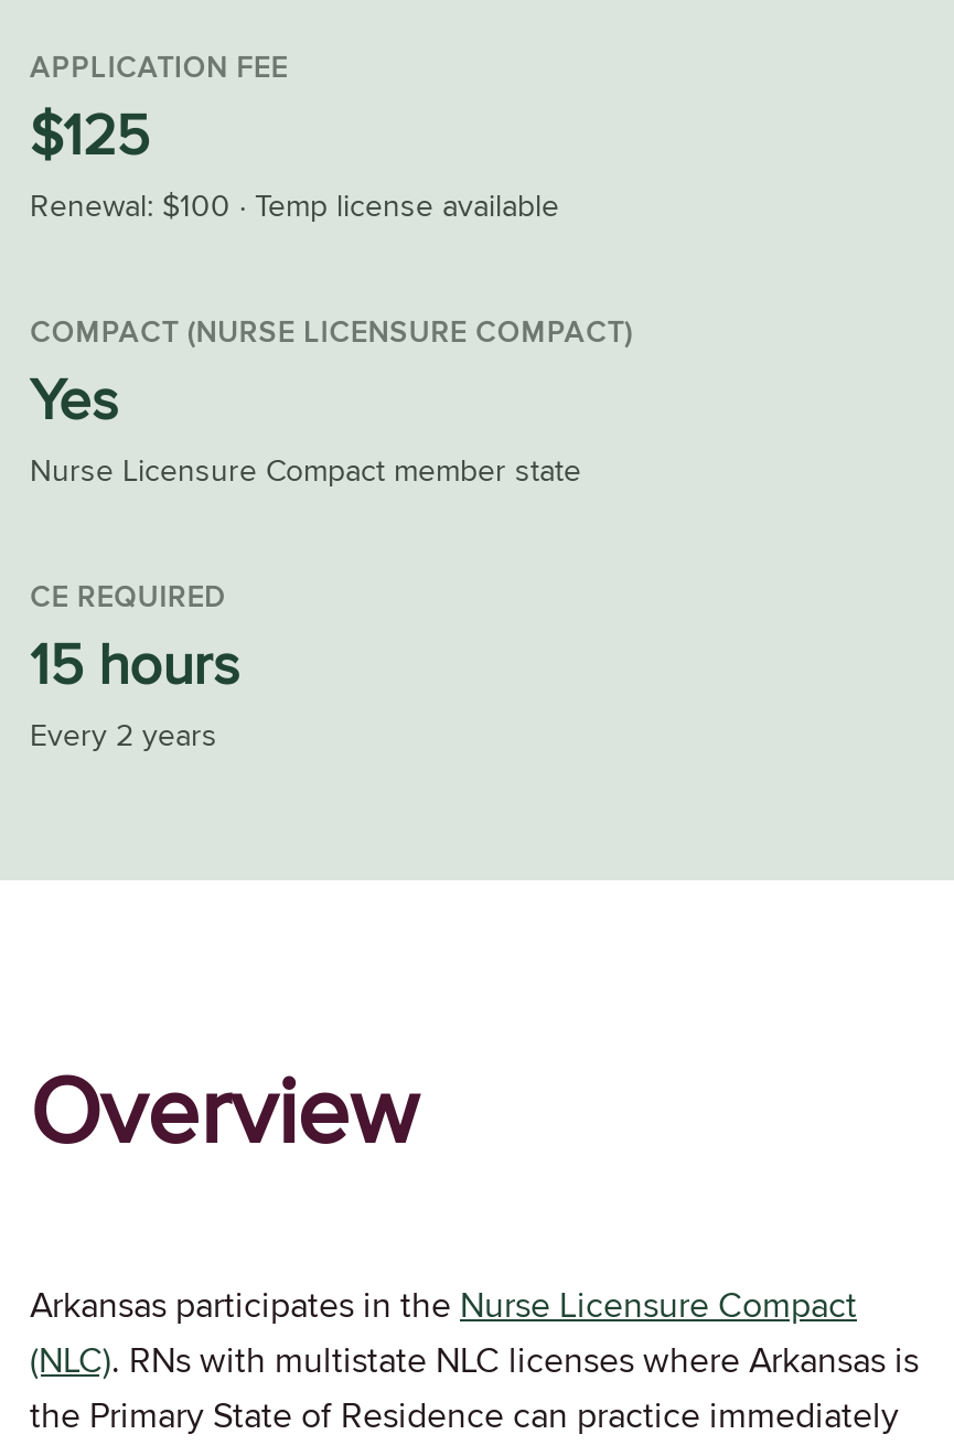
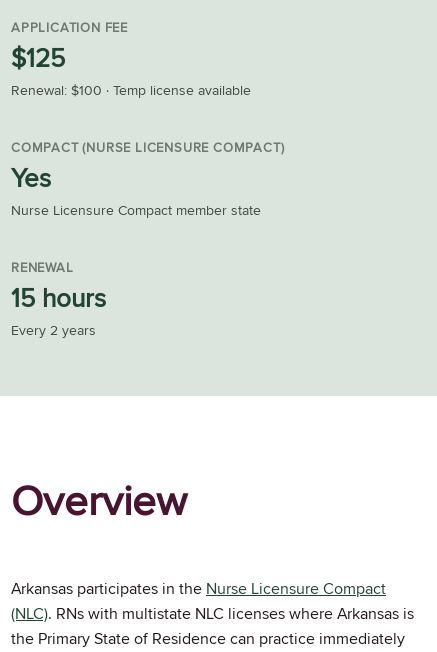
[30,579,226,615] CE REQUIRED -> [11,260,74,276] RENEWAL

